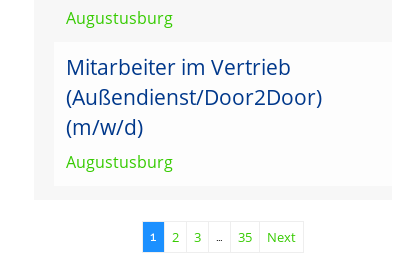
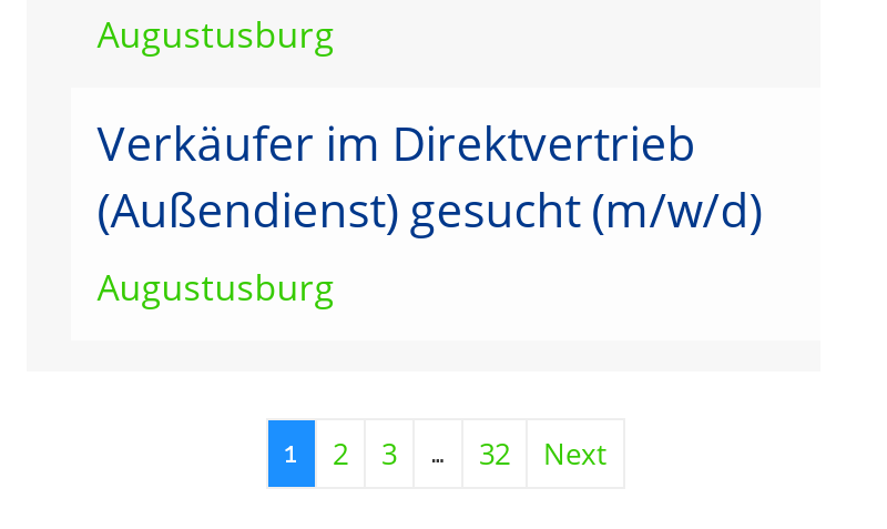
[66,53,322,141] Mitarbeiter im Vertrieb | (Außendienst/Door2Door) | (m/w/d) -> [97,112,762,241] Verkäufer im Direktvertrieb | (Außendienst) gesucht (m/w/d)
[238,228,252,246] 35 -> [479,434,510,474] 32

